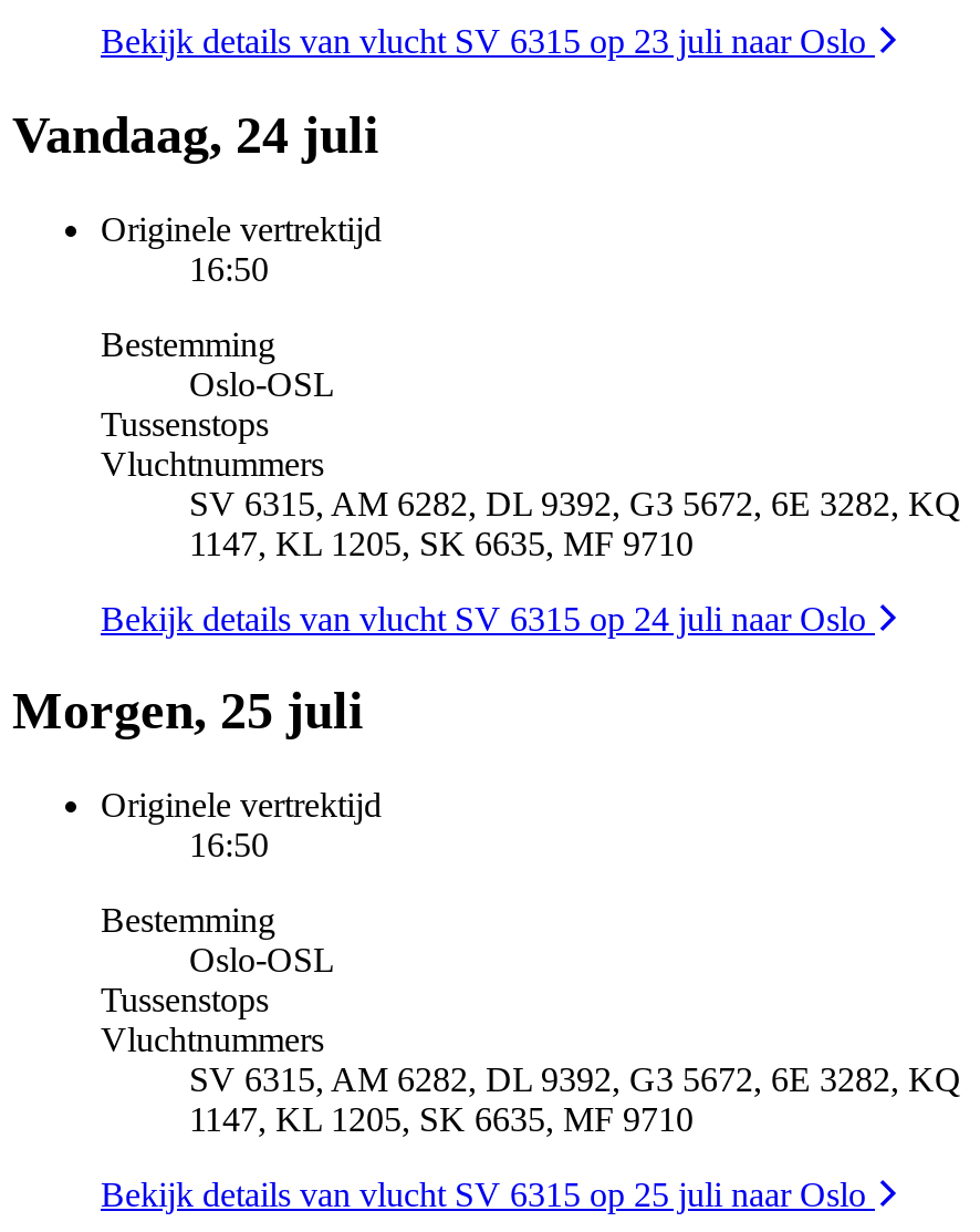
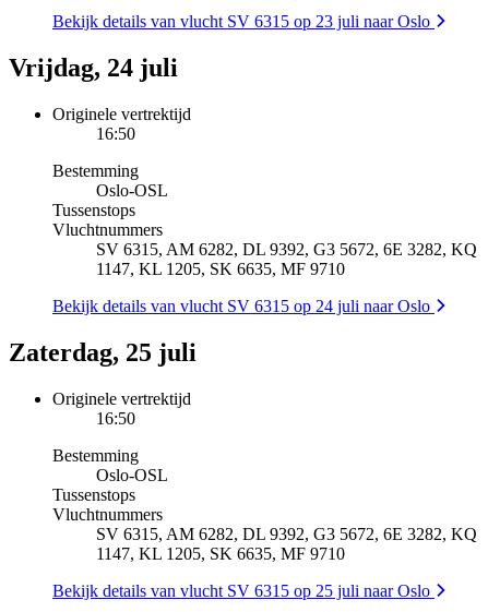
[12,105,379,163] Vandaag, 24 juli -> [9,54,178,82] Vrijdag, 24 juli
[12,683,364,740] Morgen, 25 juli -> [9,338,197,366] Zaterdag, 25 juli

